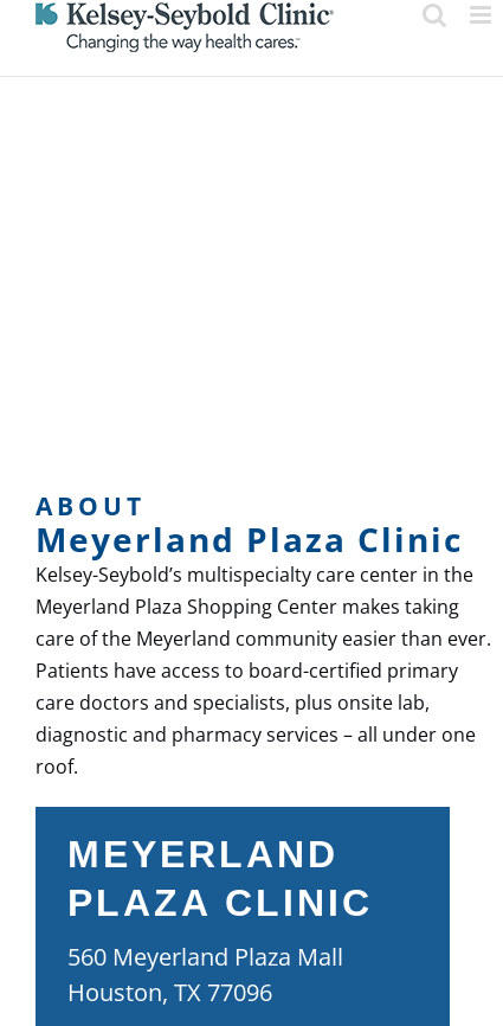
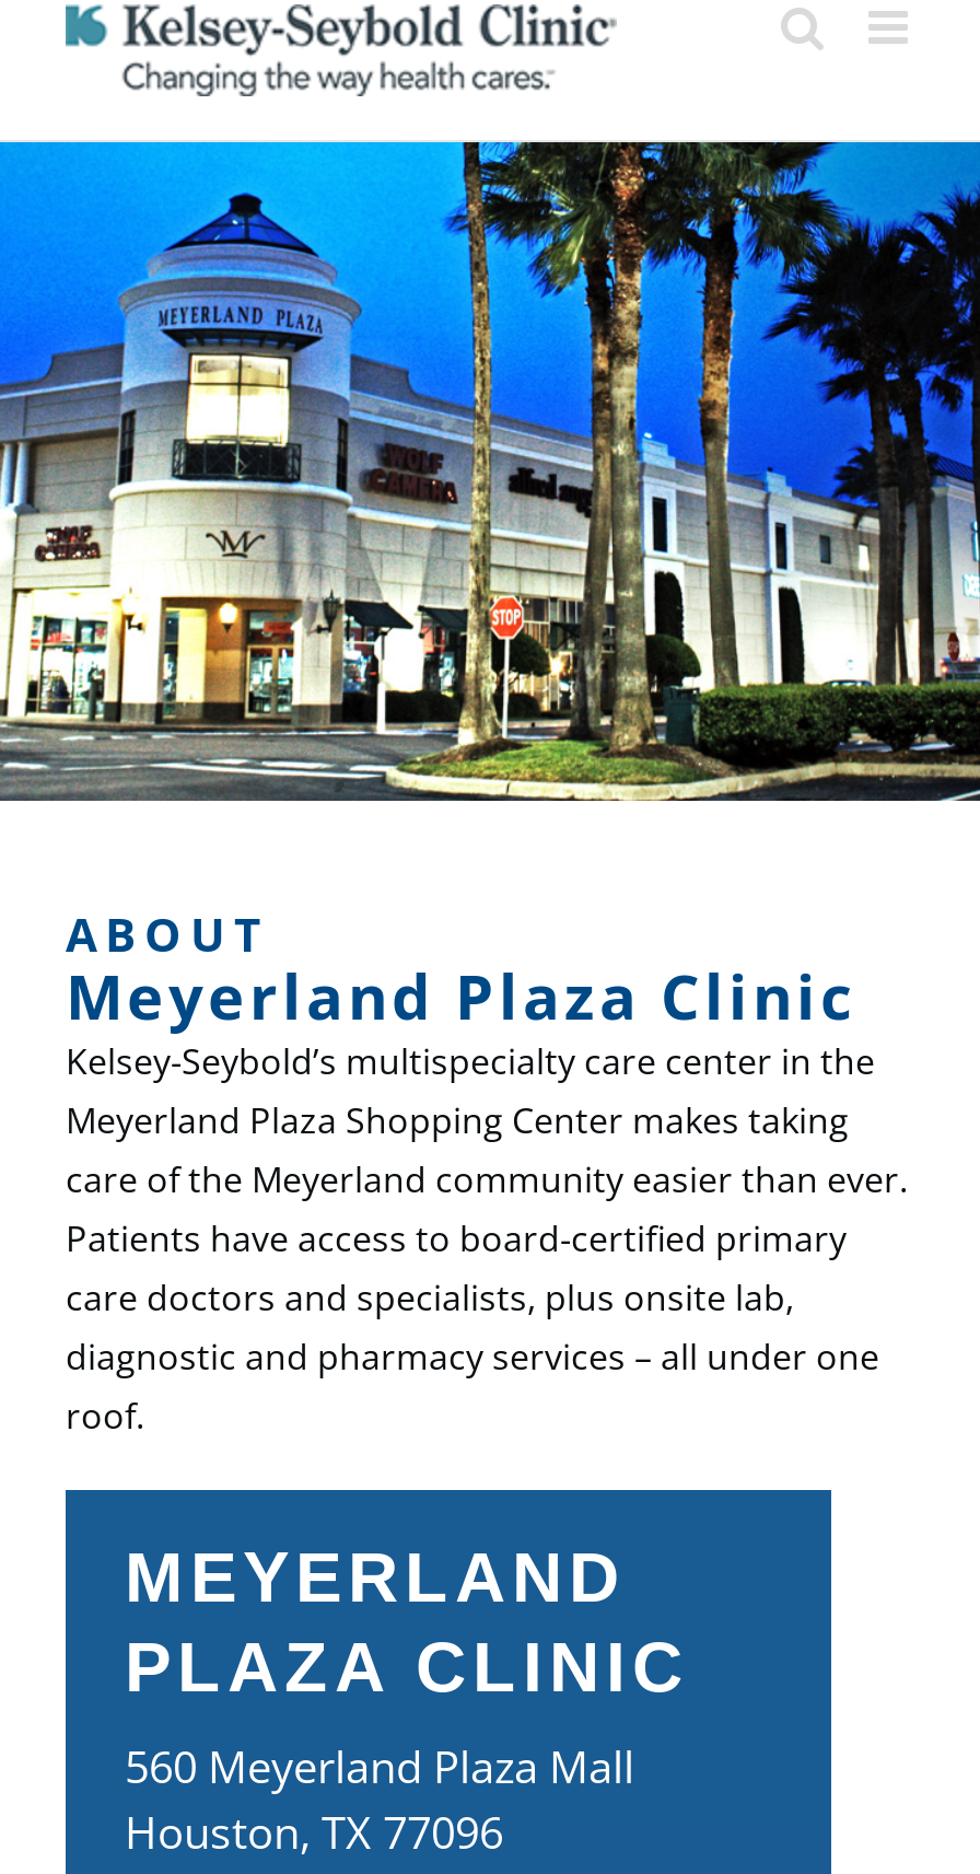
none -> [7,140,973,803] [image]

